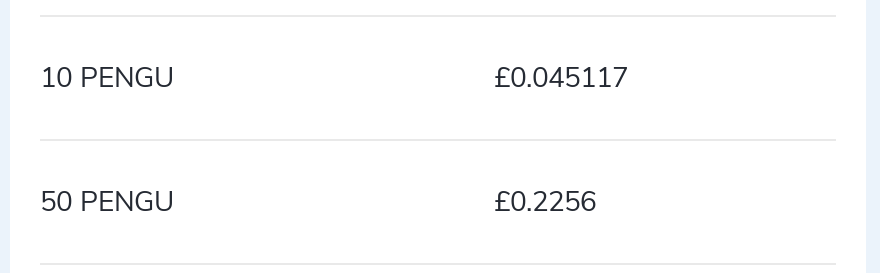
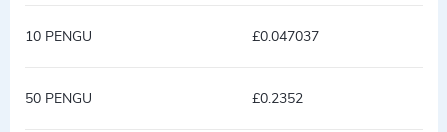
[494,59,628,97] £0.045117 -> [252,27,319,46] £0.047037
[494,183,596,221] £0.2256 -> [252,89,303,108] £0.2352

